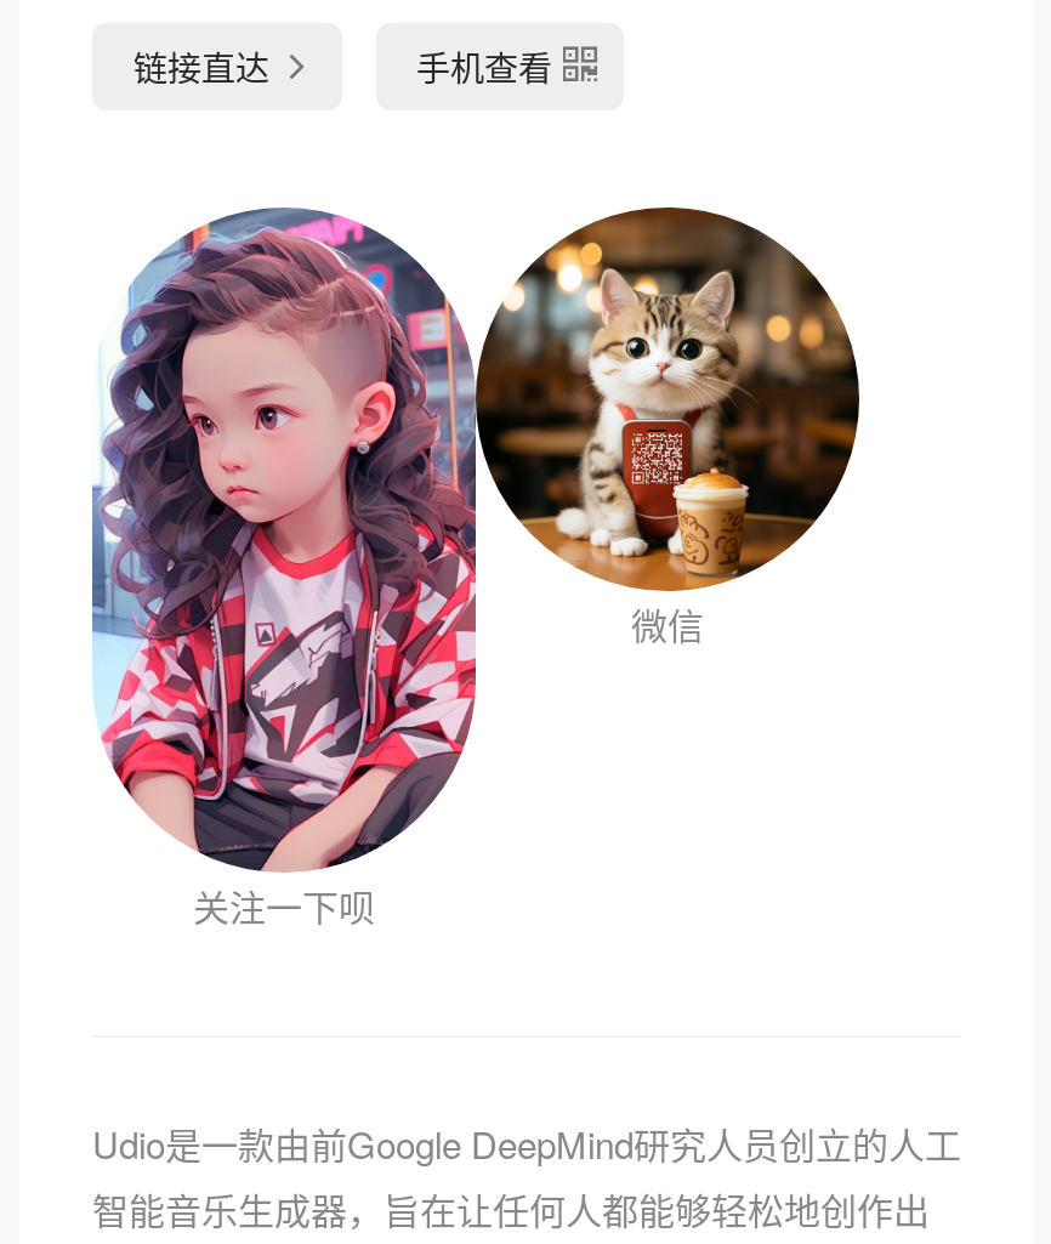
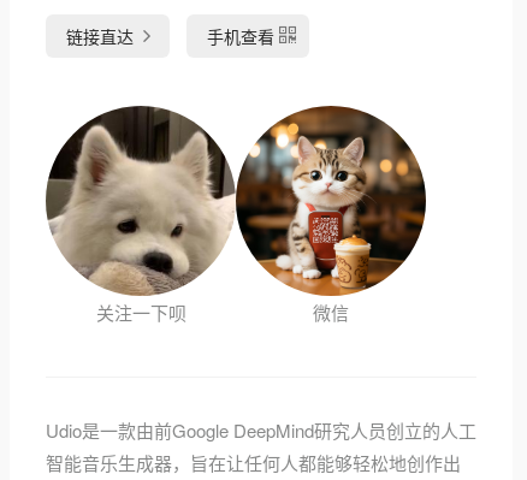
[90,208,478,873] [image] -> [45,105,237,296] [image]

